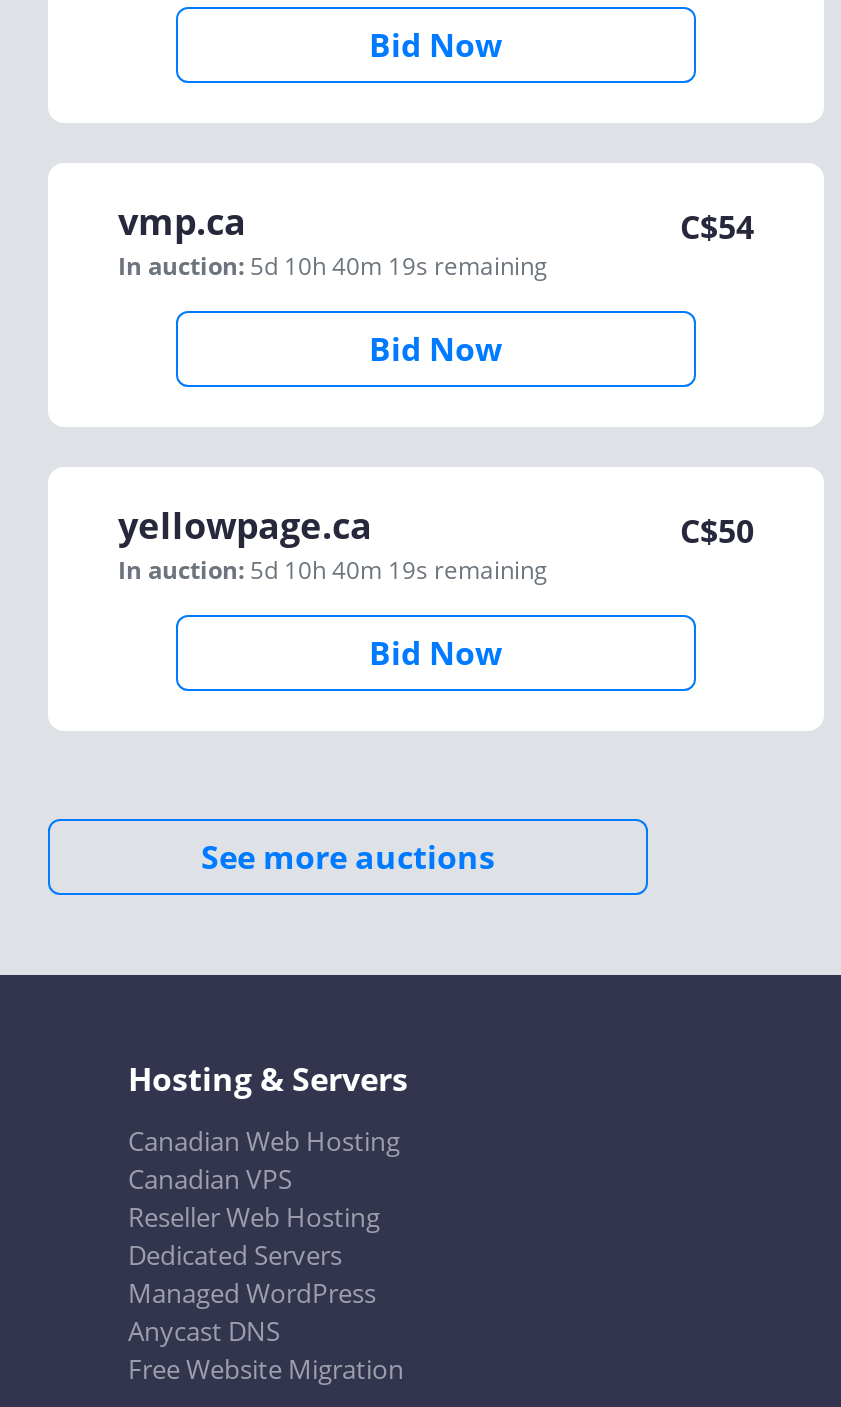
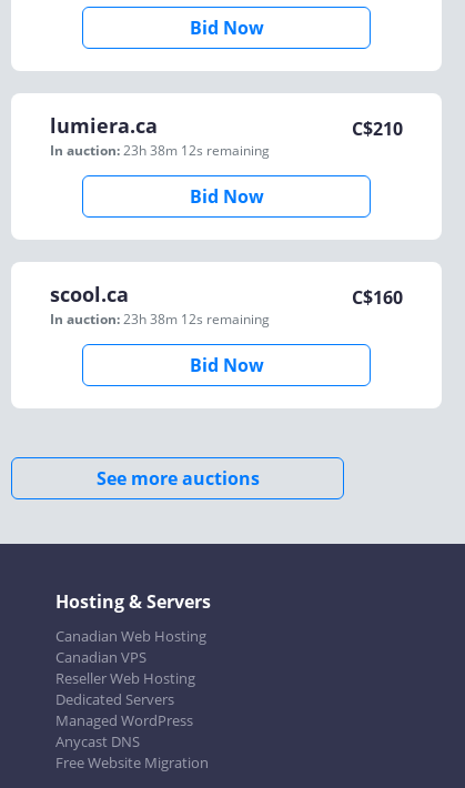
[118,197,548,283] vmp.ca | In auction: 5d 10h 40m 19s remaining -> [50,112,270,160] lumiera.ca | In auction: 23h 38m 12s remaining
[680,205,754,249] C$54 -> [352,117,403,141] C$210
[118,501,548,587] yellowpage.ca | In auction: 5d 10h 40m 19s remaining -> [50,281,270,329] scool.ca | In auction: 23h 38m 12s remaining
[680,509,754,553] C$50 -> [352,285,403,310] C$160

